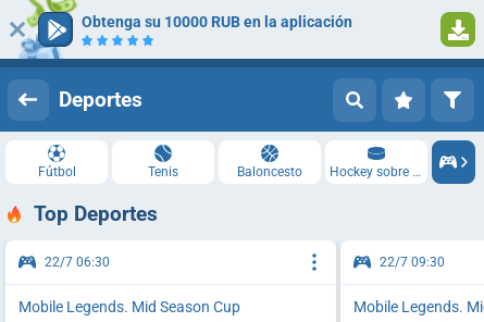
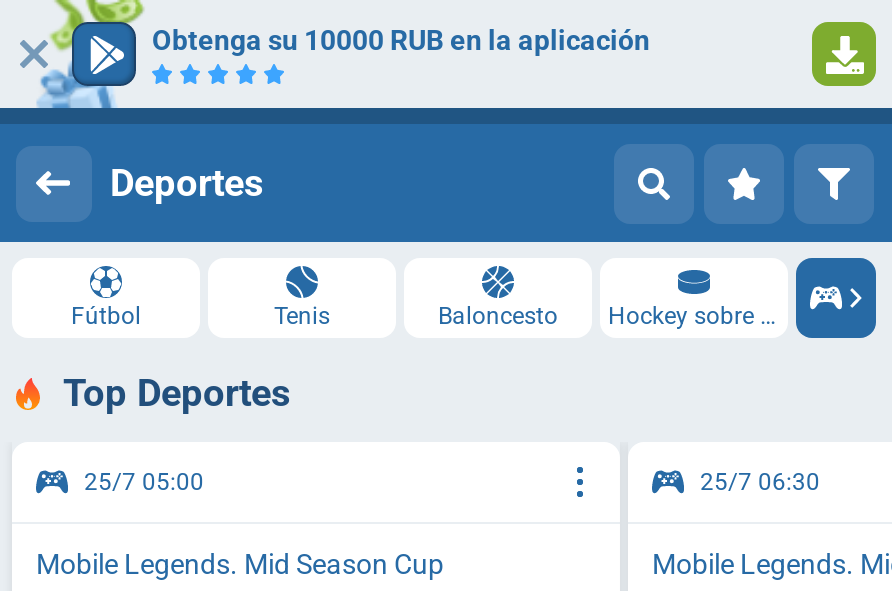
[45,254,110,269] 22/7 06:30 -> [84,467,204,495] 25/7 05:00
[380,254,445,269] 22/7 09:30 -> [700,467,820,495] 25/7 06:30

